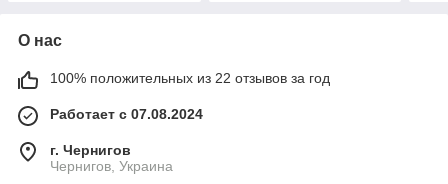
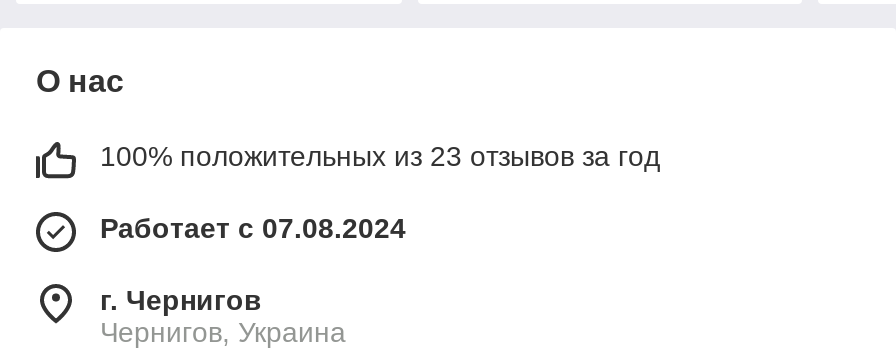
[50,70,330,86] 100% положительных из 22 отзывов за год -> [100,141,660,173] 100% положительных из 23 отзывов за год

